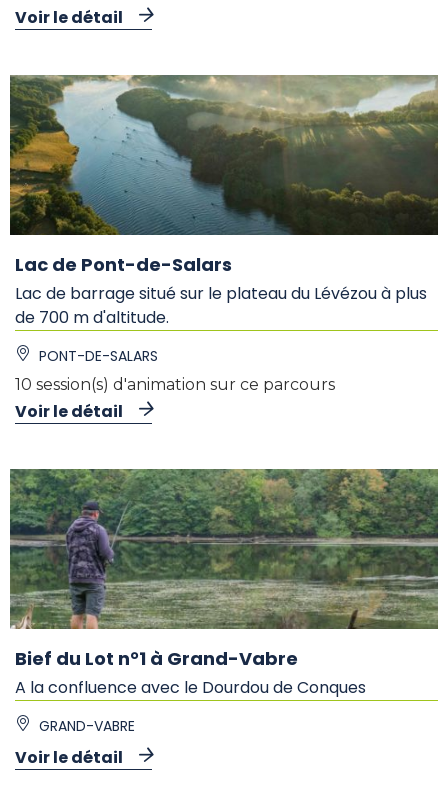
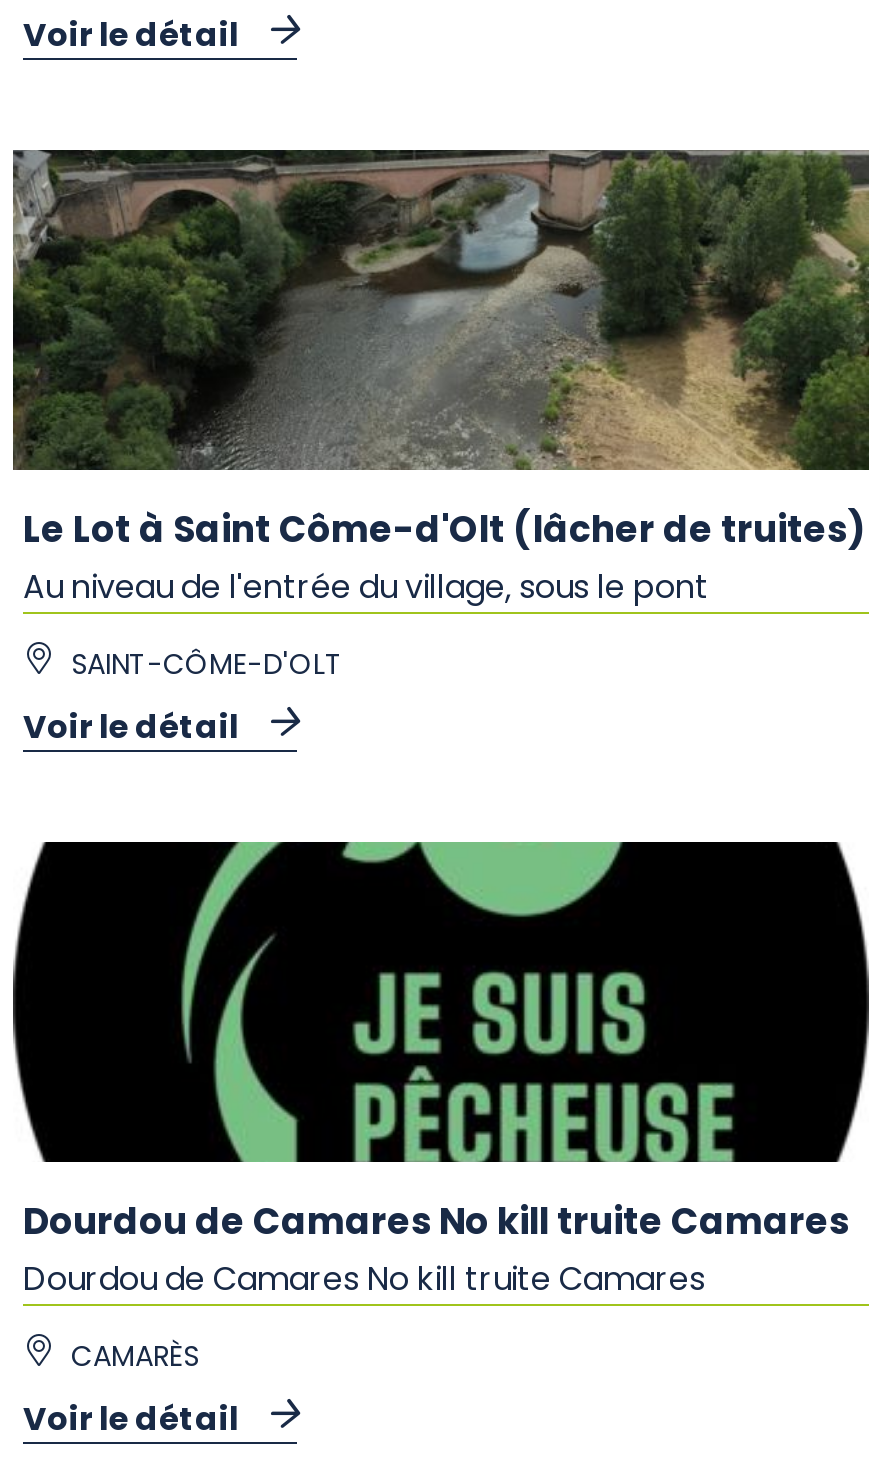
[9,74,438,329] [image] | Lac de Pont-de-Salars | Lac de barrage situé sur le plateau du Lévézou à plus | de 700 m d'altitude. -> [11,148,869,610] [image] | Le Lot à Saint Côme-d'Olt (lâcher de truites) | Au niveau de l'entrée du village, sous le pont
[15,346,335,394] PONT-DE-SALARS | 10 session(s) d'animation sur ce parcours -> [71,644,343,684] SAINT-CÔME-D'OLT
[9,468,439,699] [image] | Bief du Lot n°1 à Grand-Vabre | A la confluence avec le Dourdou de Conques -> [13,840,869,1302] [image] | Dourdou de Camares No kill truite Camares | Dourdou de Camares No kill truite Camares
[39,716,135,736] GRAND-VABRE -> [71,1336,199,1376] CAMARÈS

